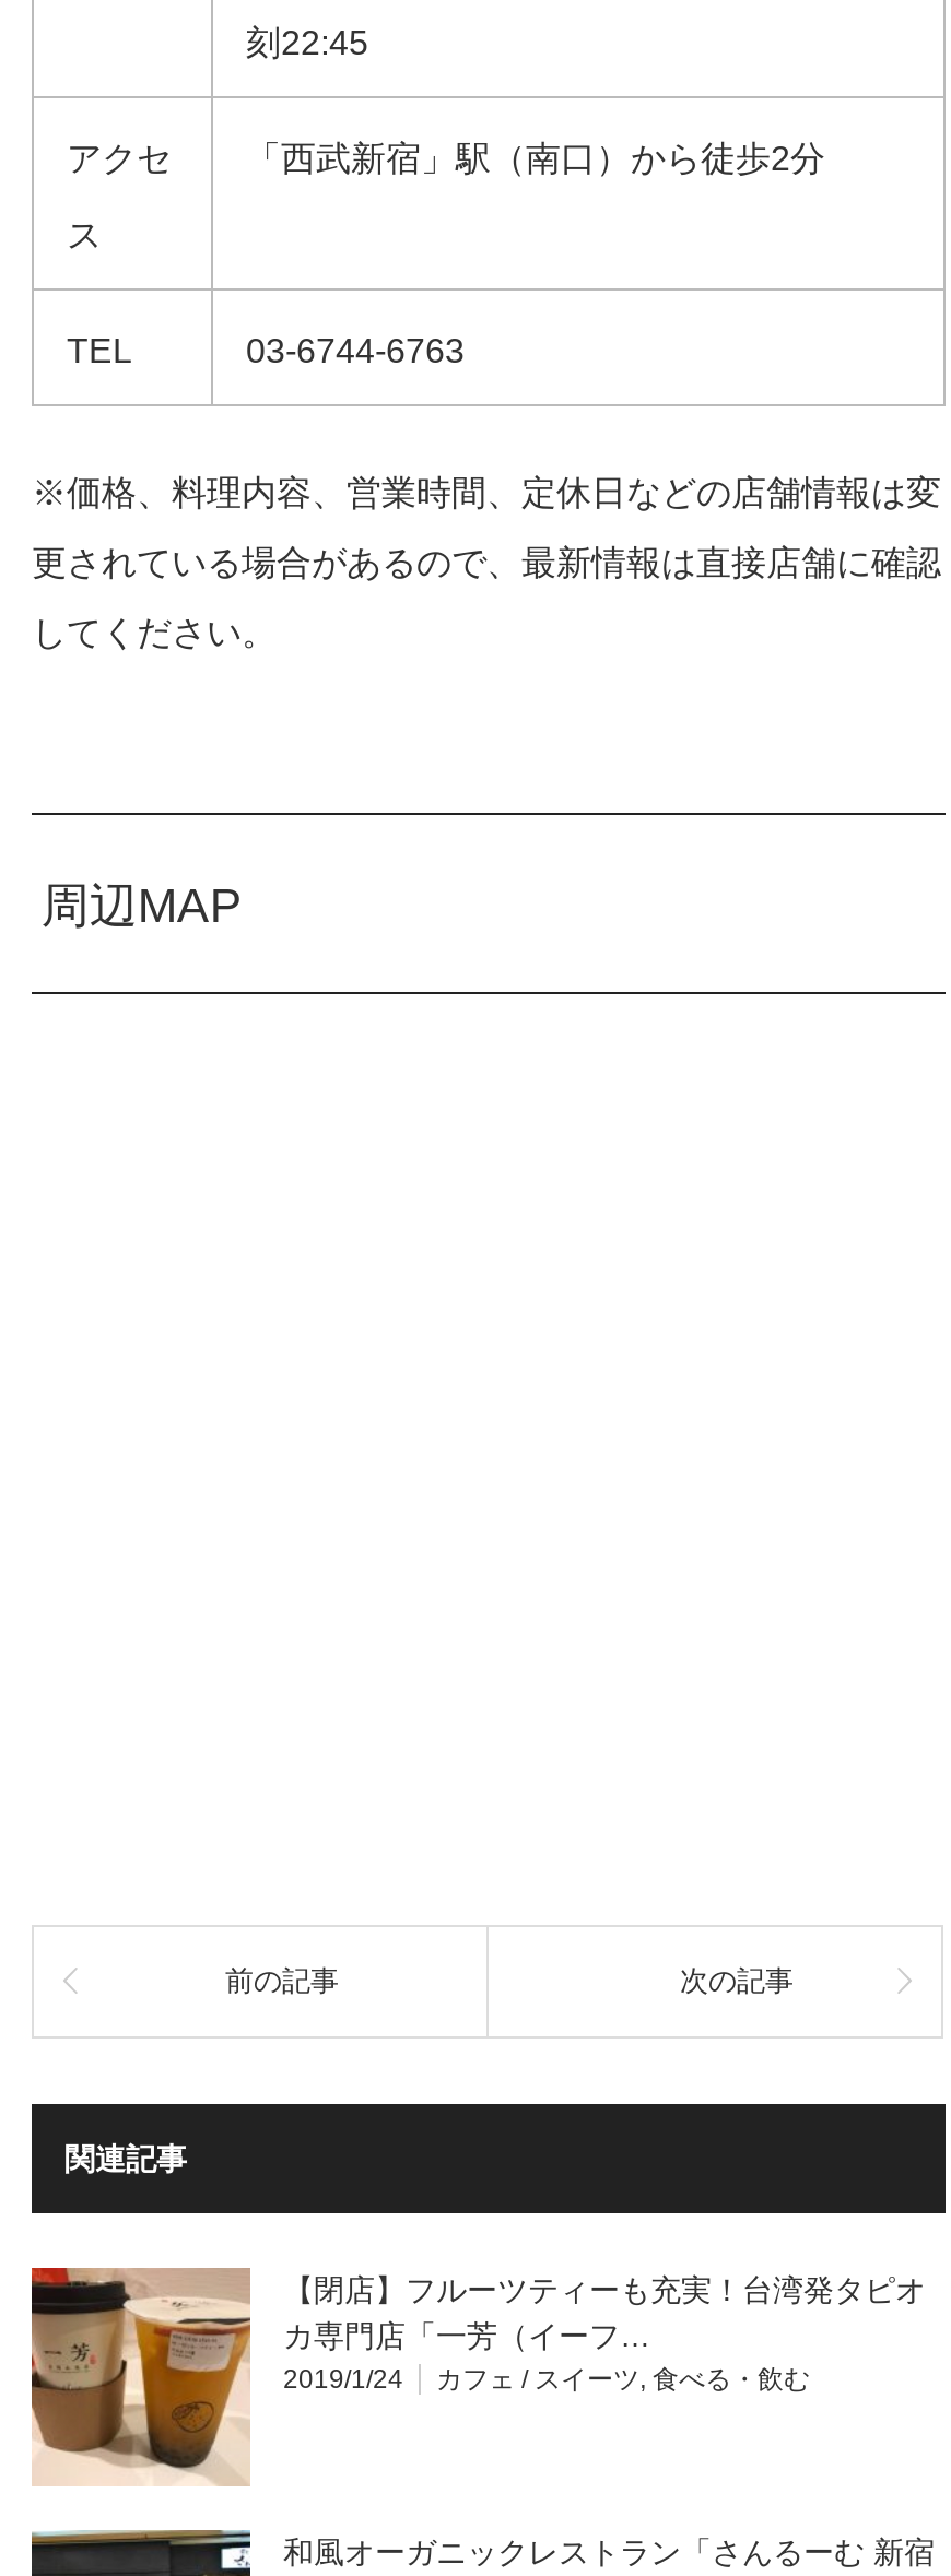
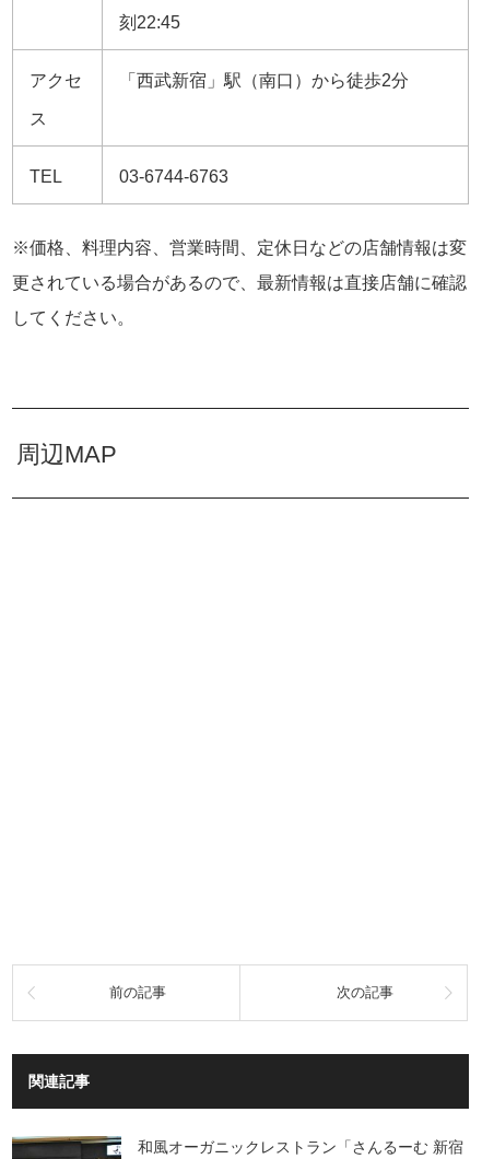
[30,2266,926,2486] [image] | 【閉店】フルーツティーも充実！台湾発タピオ | カ専門店「一芳（イーフ… | 2019/1/24 | カフェ / スイーツ,食べる・飲む -> none

